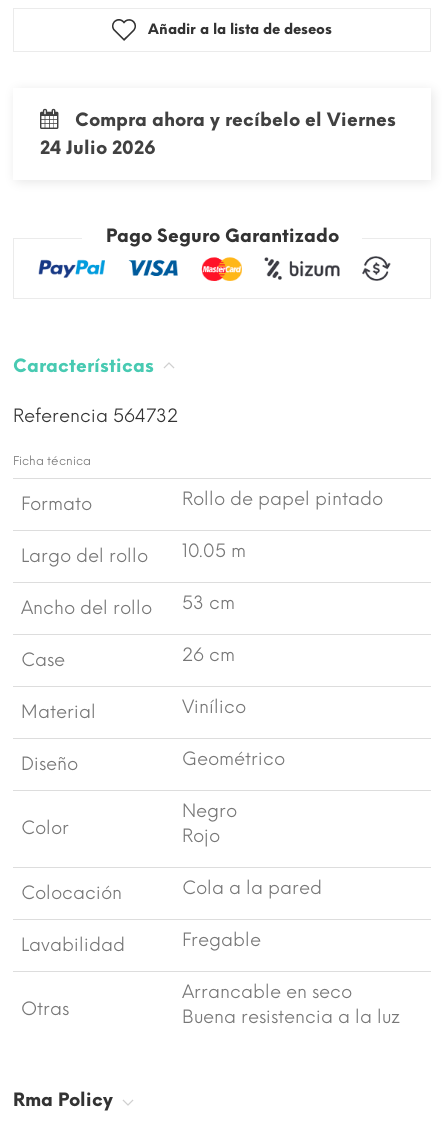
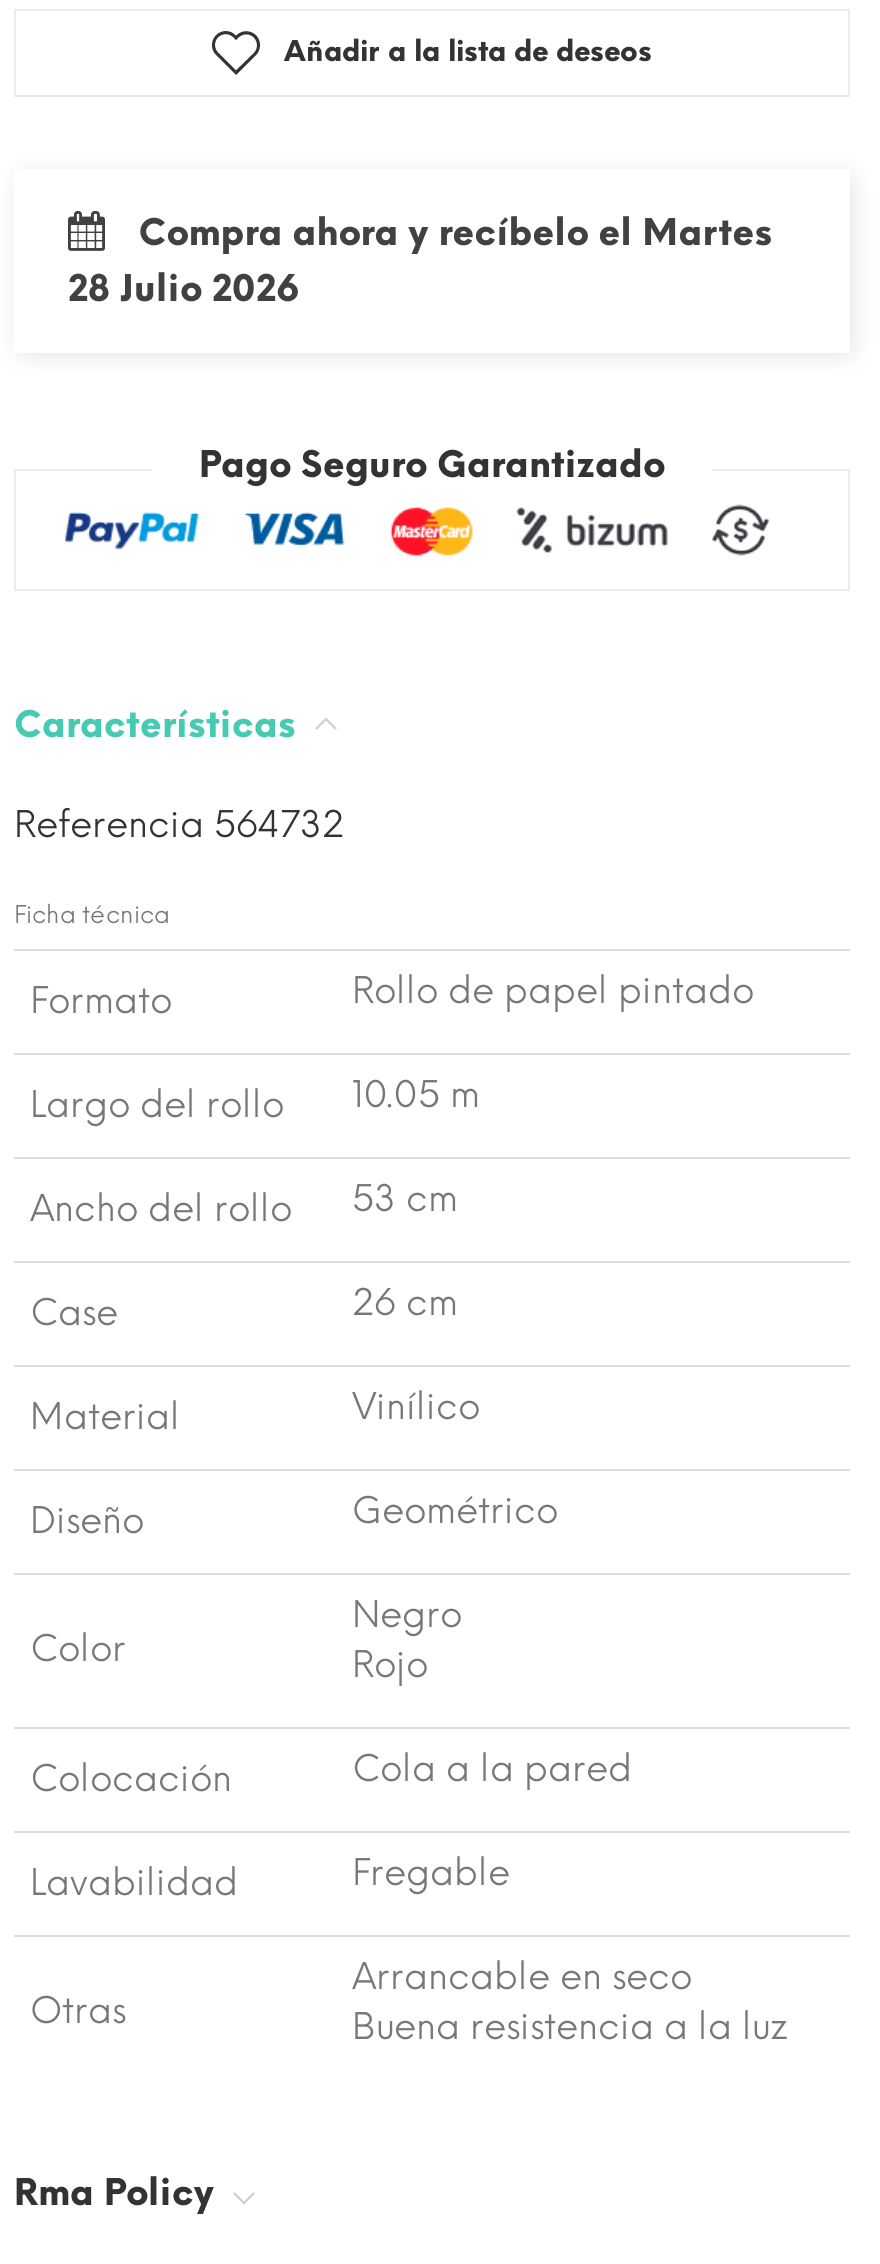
[75,109,396,131] Compra ahora y recíbelo el Viernes -> [138,211,772,255] Compra ahora y recíbelo el Martes
[40,137,156,159] 24 Julio 2026 -> [68,267,300,311] 28 Julio 2026

